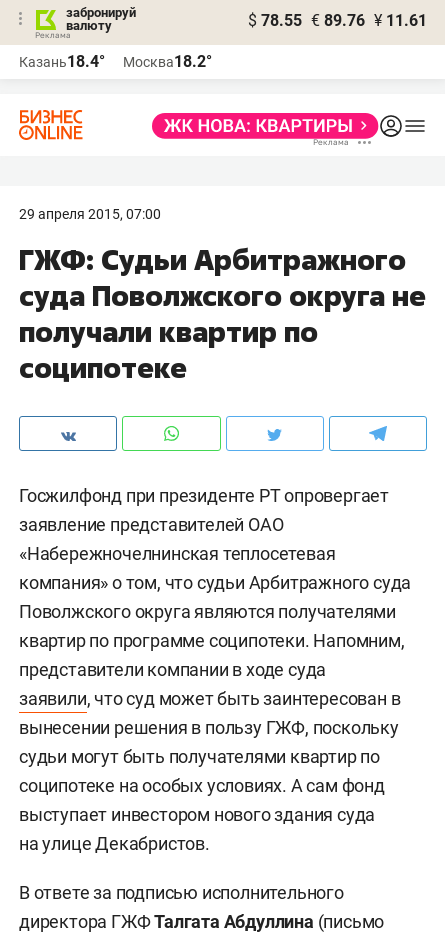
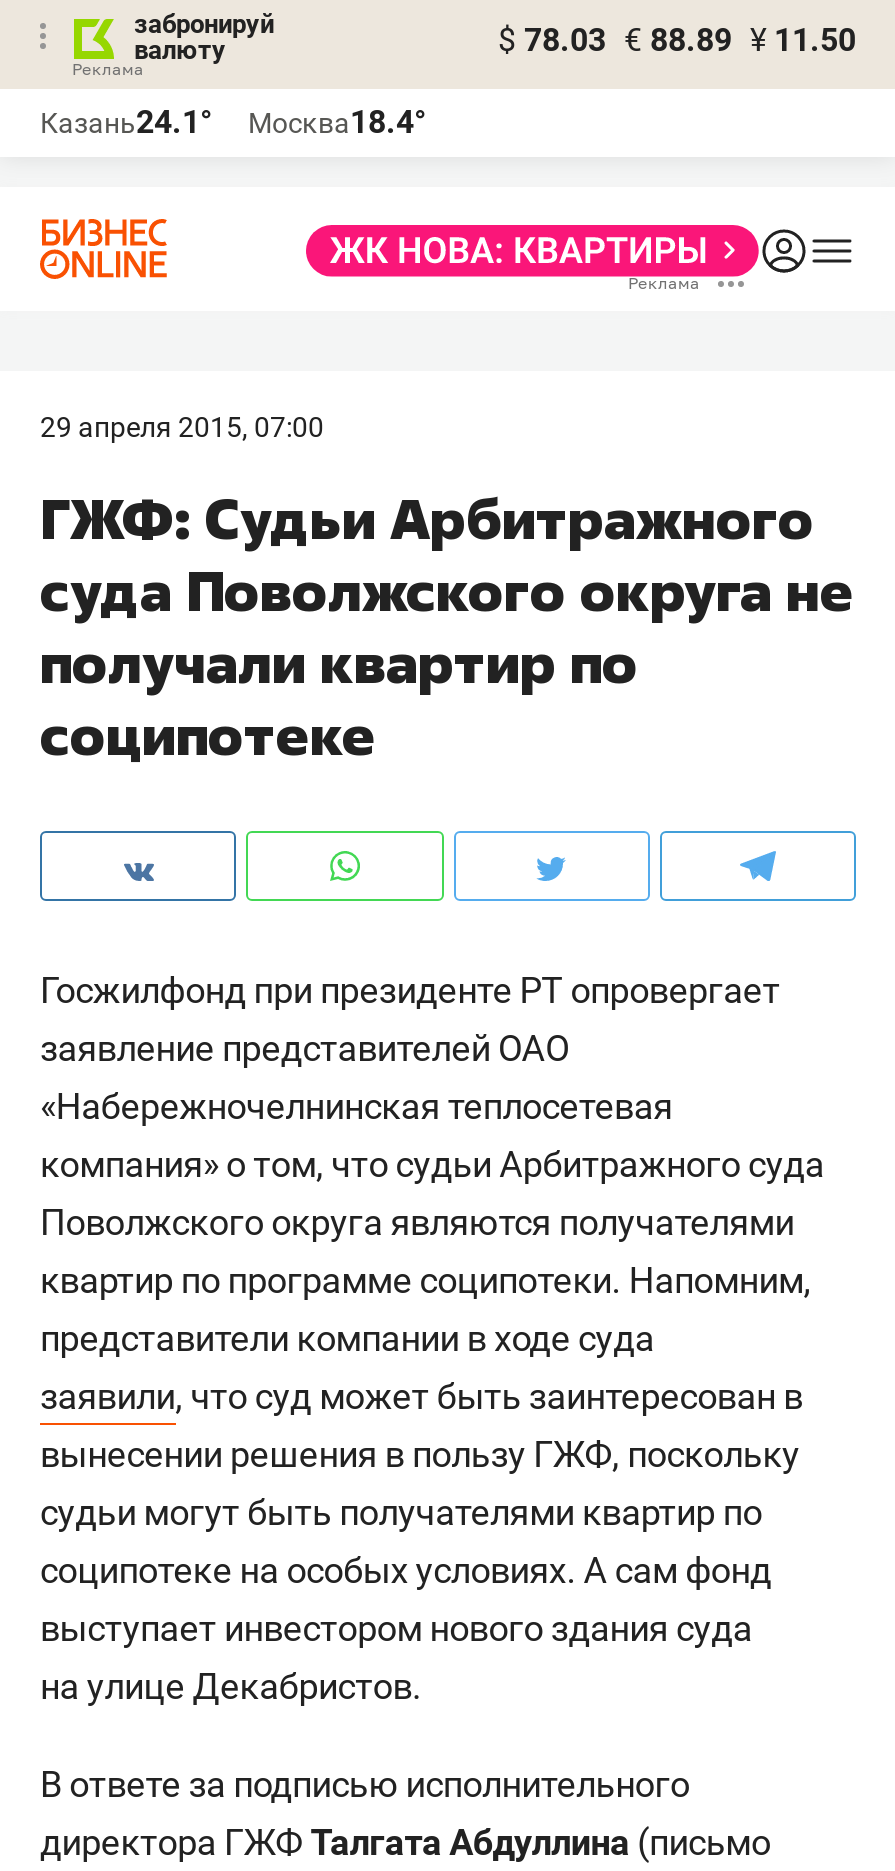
[248,11,427,30] $ 78.55 € 89.76 ¥ 11.61 -> [498,21,856,59] $ 78.03 € 88.89 ¥ 11.50
[19,52,105,71] Казань18.4° -> [40,103,212,141] Казань24.1°
[123,52,212,71] Москва18.2° -> [248,103,426,141] Москва18.4°

